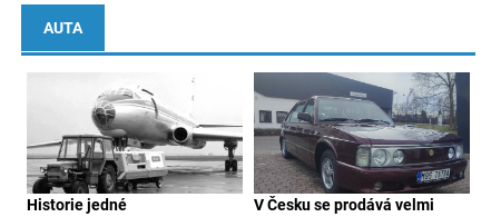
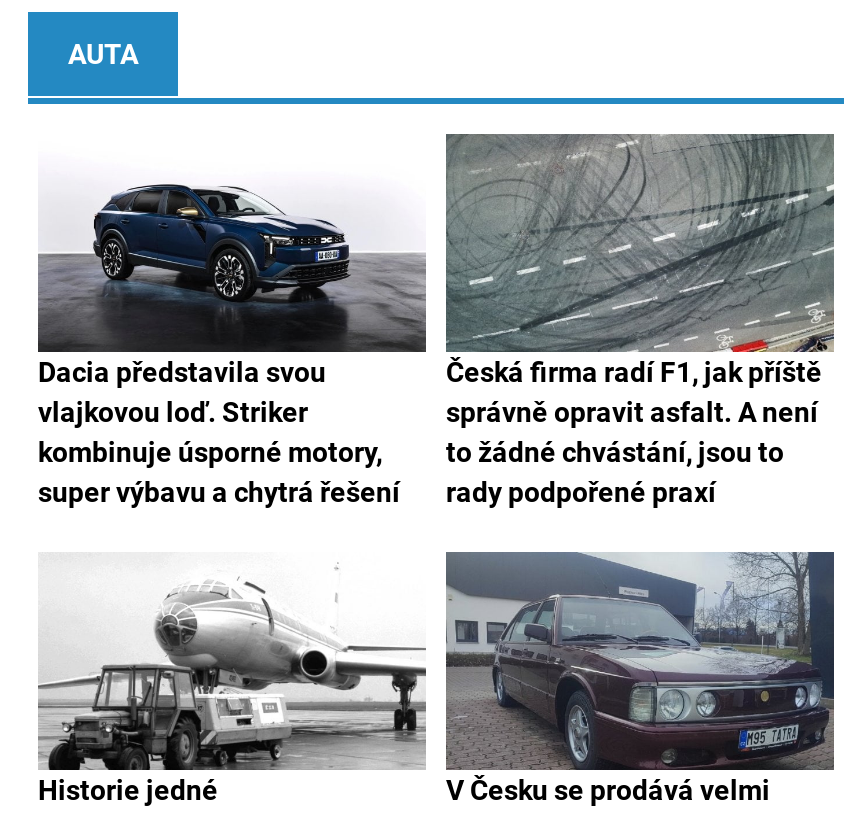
none -> [38,182,426,508] [image] | Dacia představila svou | vlajkovou loď. Striker | kombinuje úsporné motory, | super výbavu a chytrá řešení
none -> [446,134,834,508] [image] | Česká firma radí F1, jak příště | správně opravit asfalt. A není | to žádné chvástání, jsou to | rady podpořené praxí

